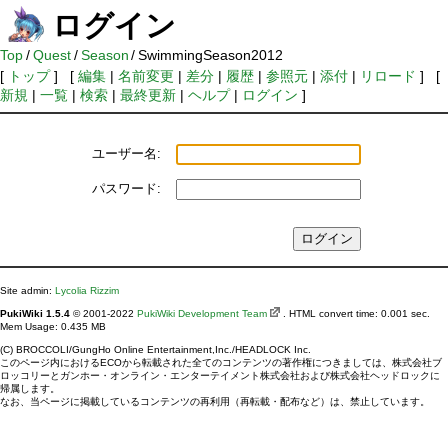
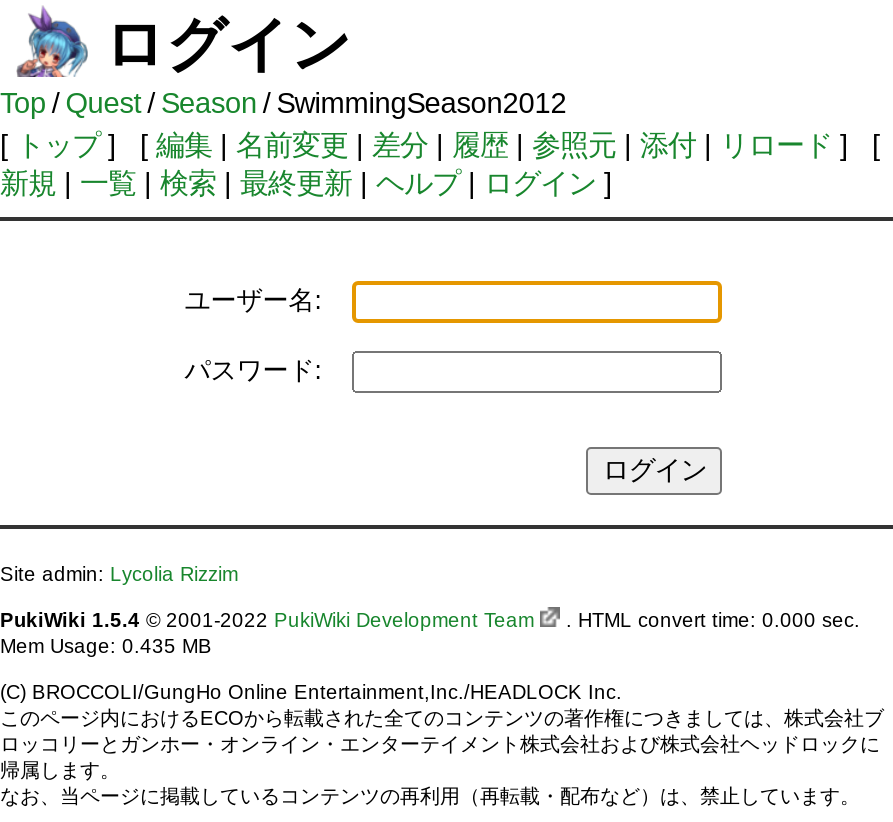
[283,308,430,319] . HTML convert time: 0.001 sec. -> [566,609,860,631] . HTML convert time: 0.000 sec.

